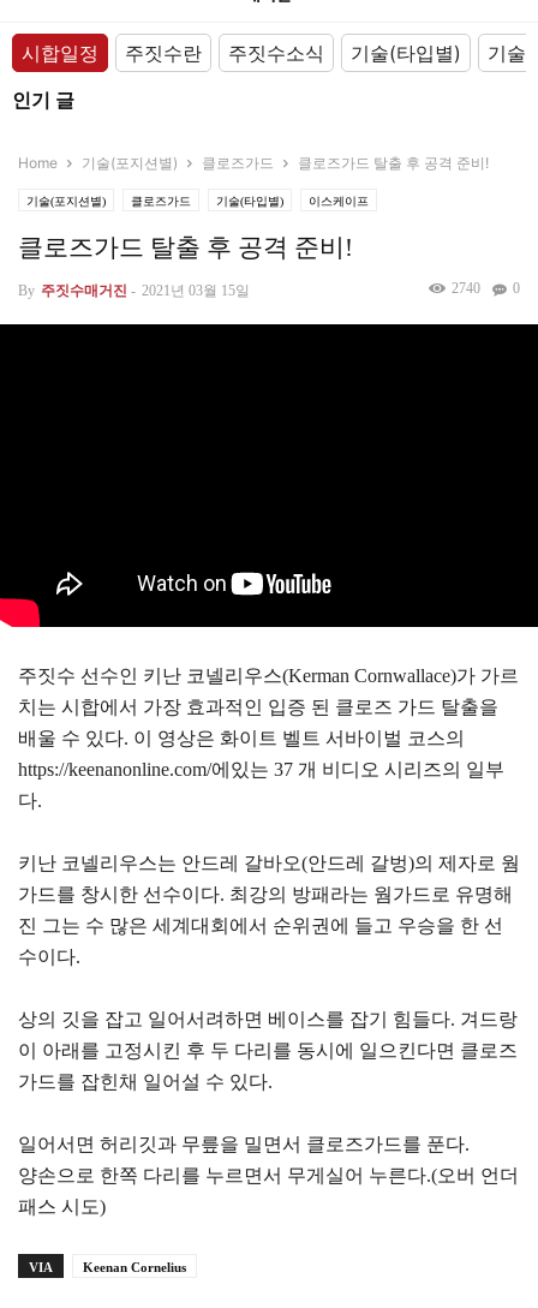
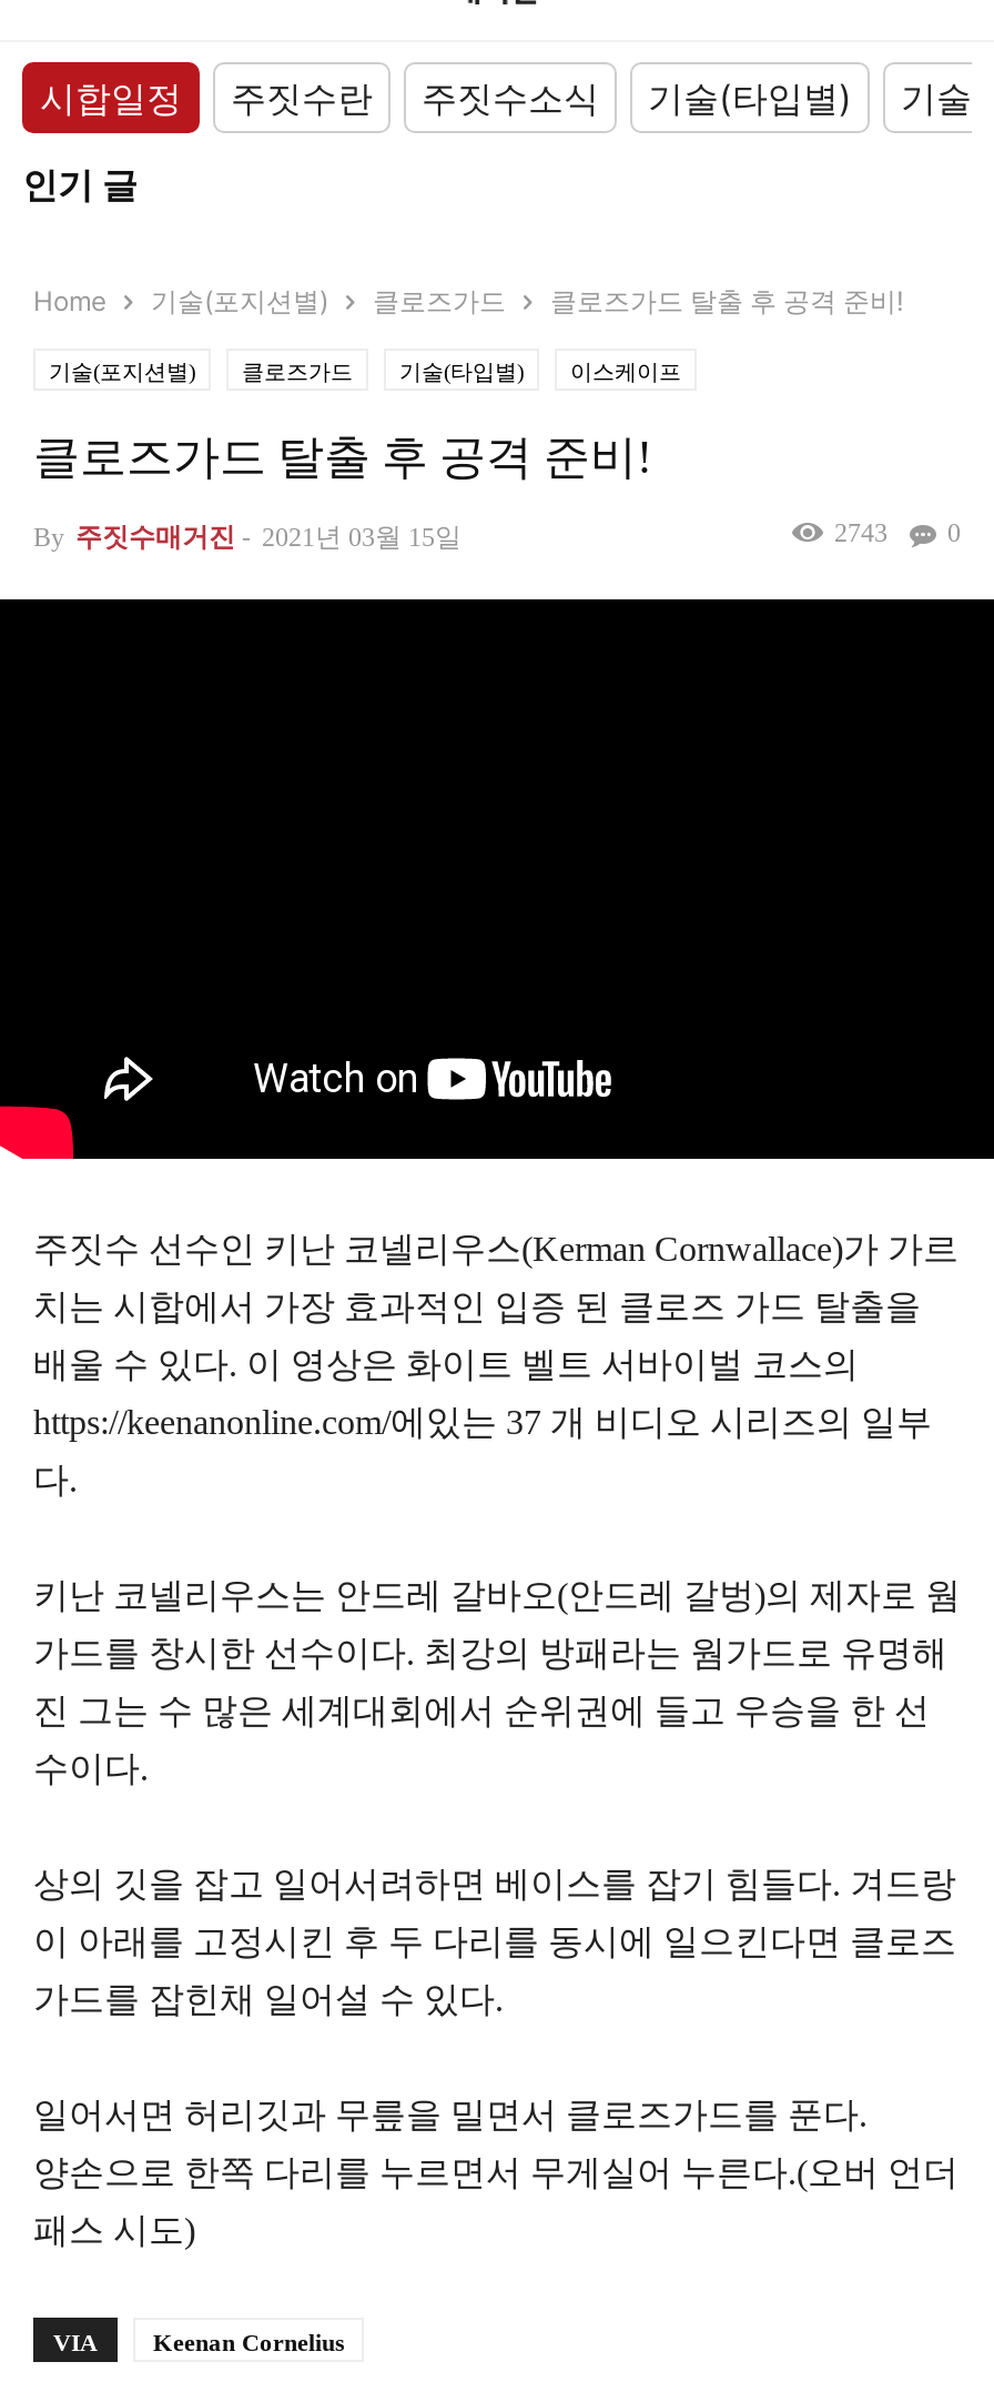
[452,280,520,297] 2740 0 -> [834,517,961,548] 2743 0

